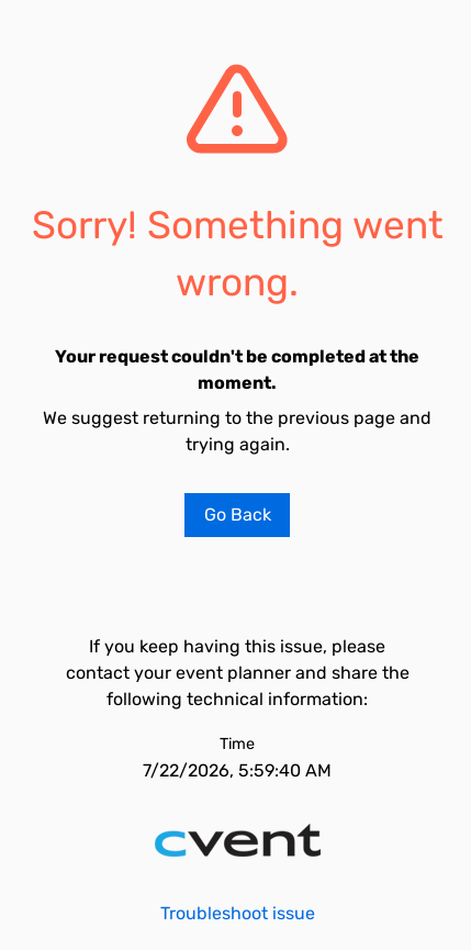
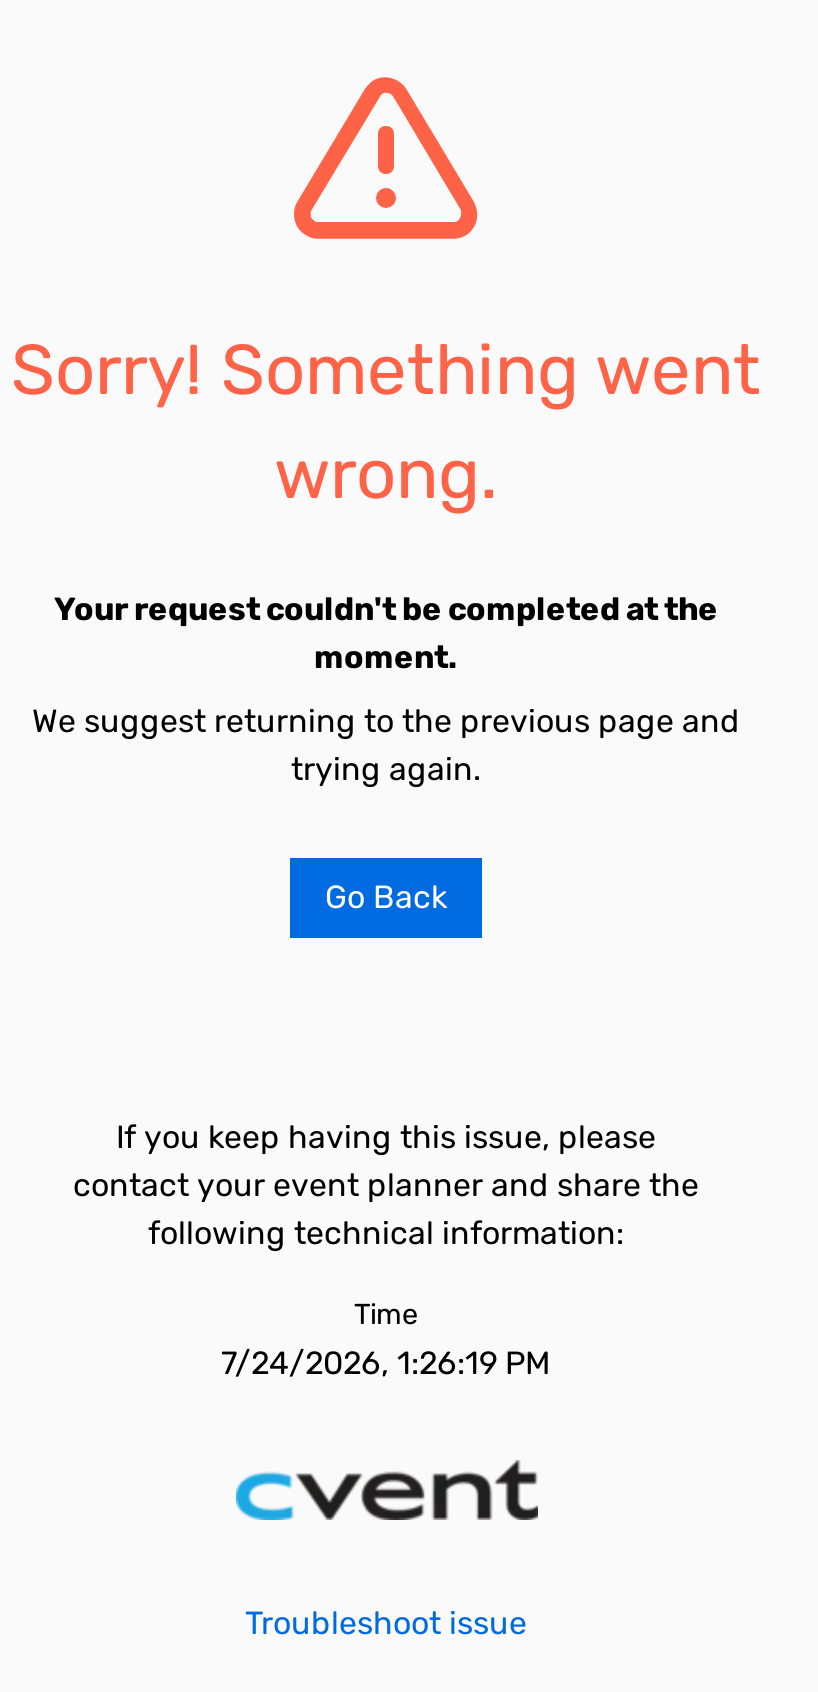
[143,760,332,781] 7/22/2026, 5:59:40 AM -> [221,1344,551,1382] 7/24/2026, 1:26:19 PM

